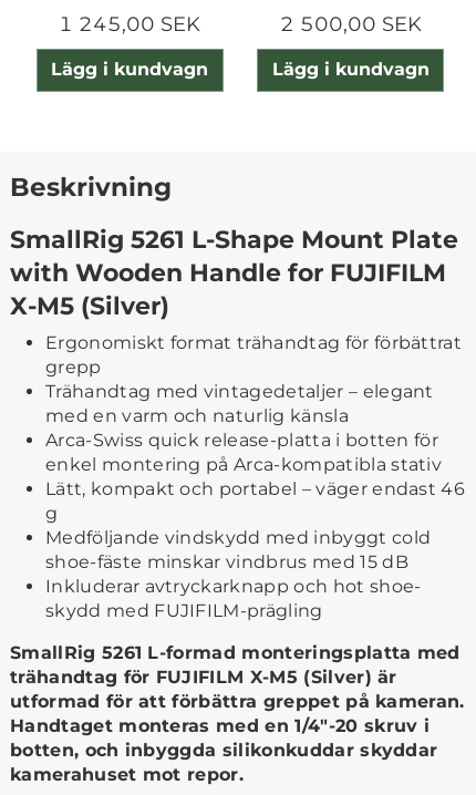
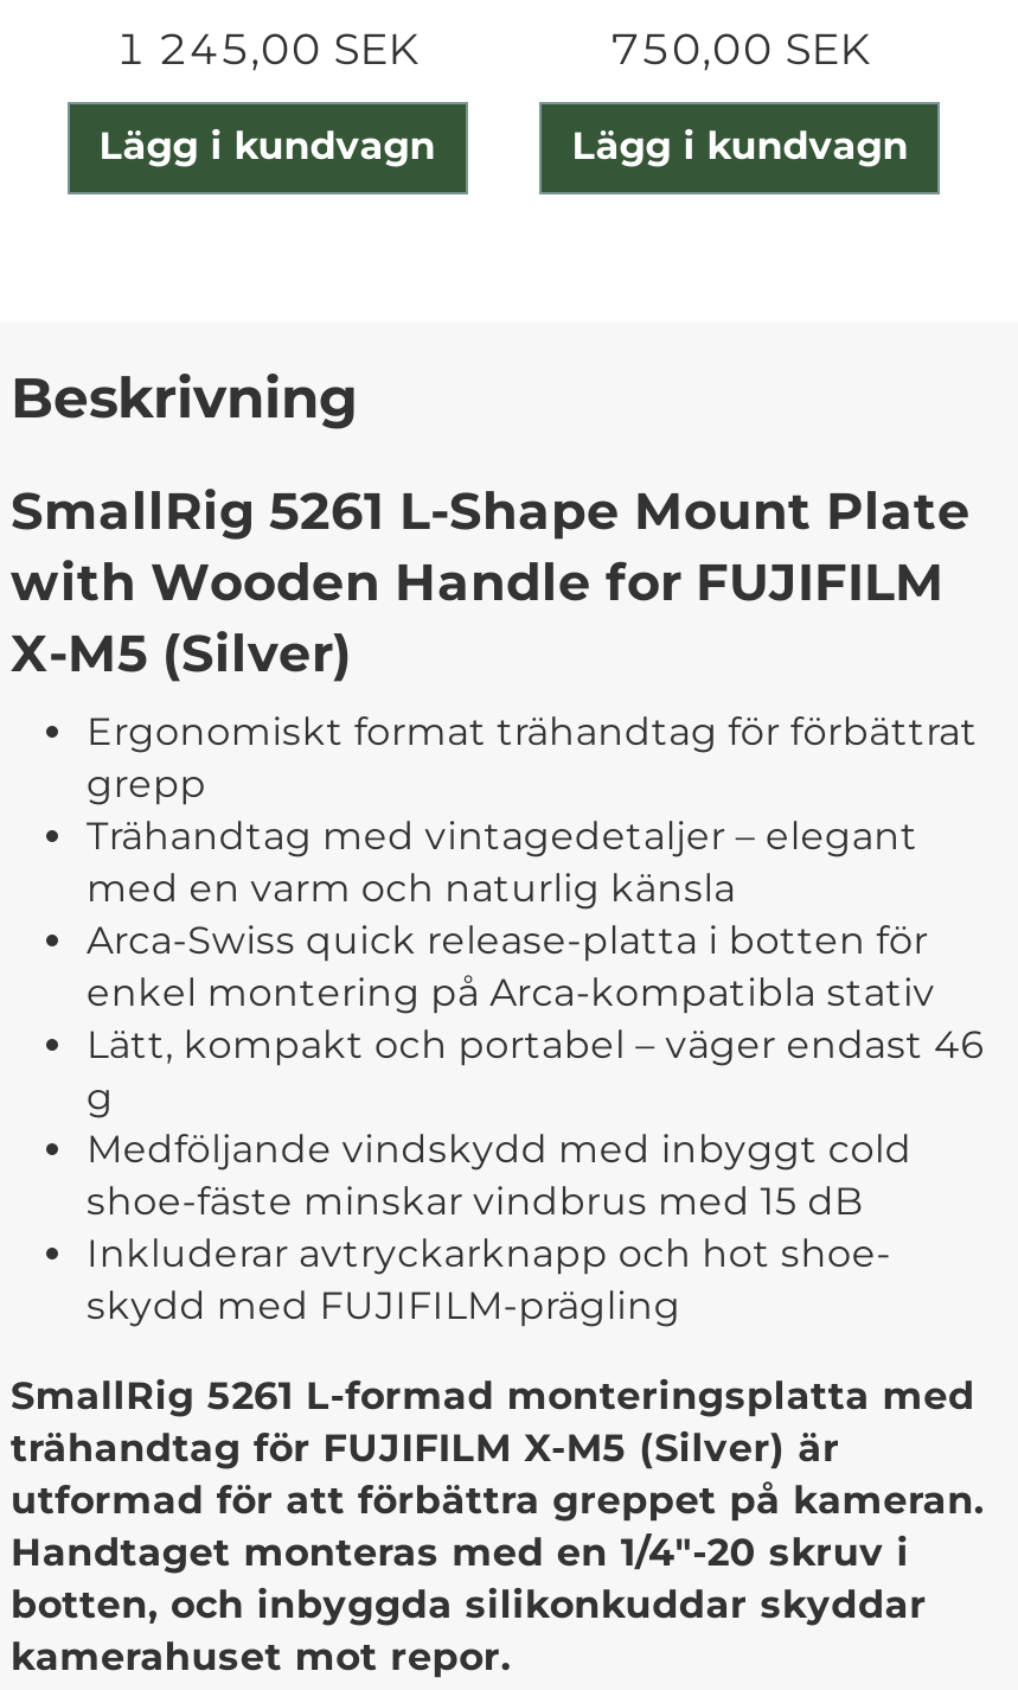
[280,12,422,37] 2 500,00 SEK -> [610,24,871,76] 750,00 SEK

